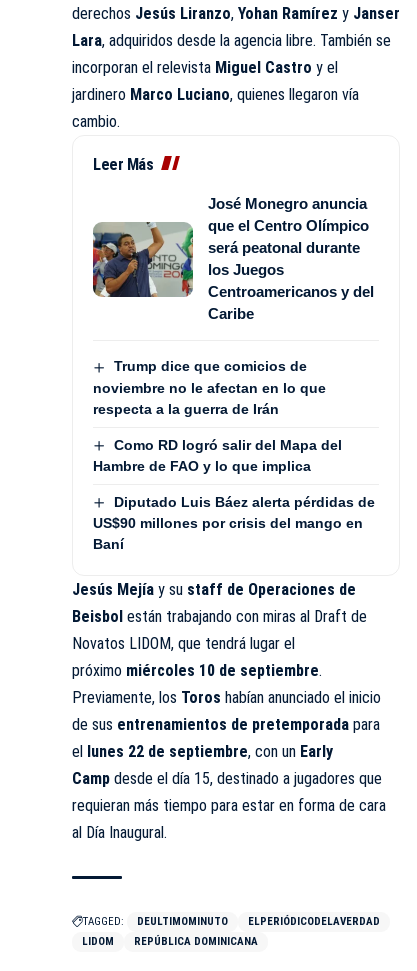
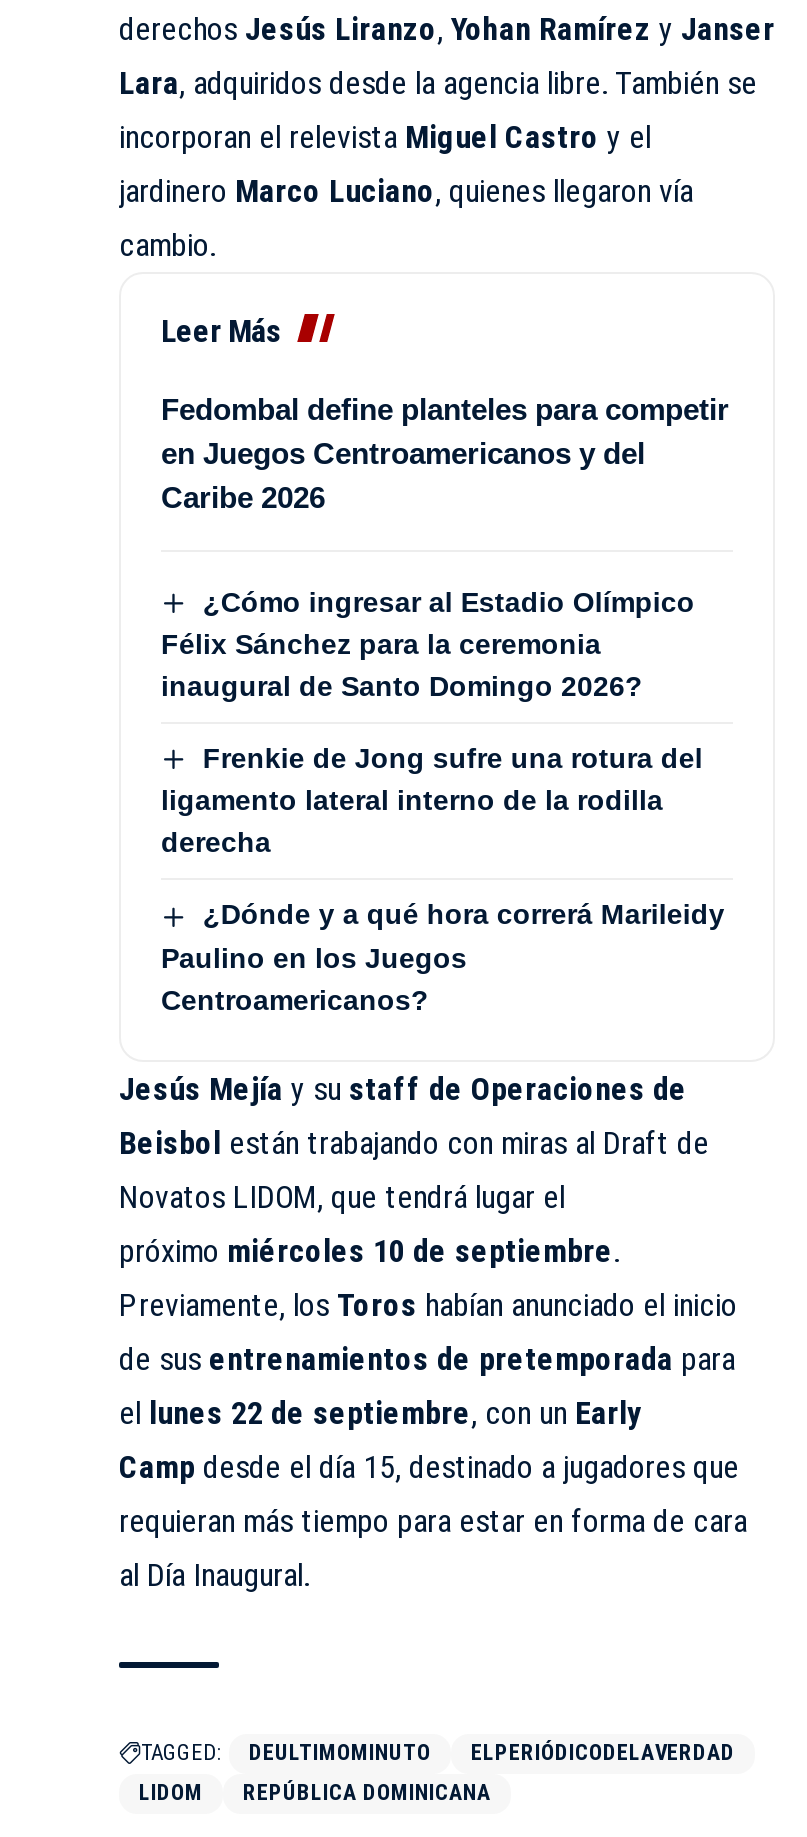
[208,195,374,322] José Monegro anuncia | que el Centro Olímpico | será peatonal durante | los Juegos | Centroamericanos y del | Caribe -> [161,391,729,513] Fedombal define planteles para competir | en Juegos Centroamericanos y del | Caribe 2026
[93,358,326,417] Trump dice que comicios de | noviembre no le afectan en lo que | respecta a la guerra de Irán -> [161,585,695,702] ¿Cómo ingresar al Estadio Olímpico | Félix Sánchez para la ceremonia | inaugural de Santo Domingo 2026?
[93,437,342,474] Como RD logró salir del Mapa del | Hambre de FAO y lo que implica -> [161,742,703,858] Frenkie de Jong sufre una rotura del | ligamento lateral interno de la rodilla | derecha
[93,494,375,552] Diputado Luis Báez alerta pérdidas de | US$90 millones por crisis del mango en | Baní -> [161,898,725,1015] ¿Dónde y a qué hora correrá Marileidy | Paulino en los Juegos | Centroamericanos?

